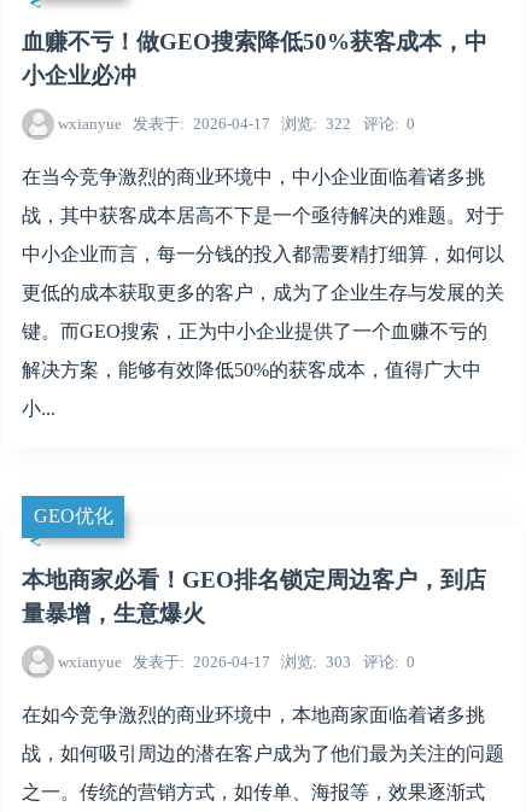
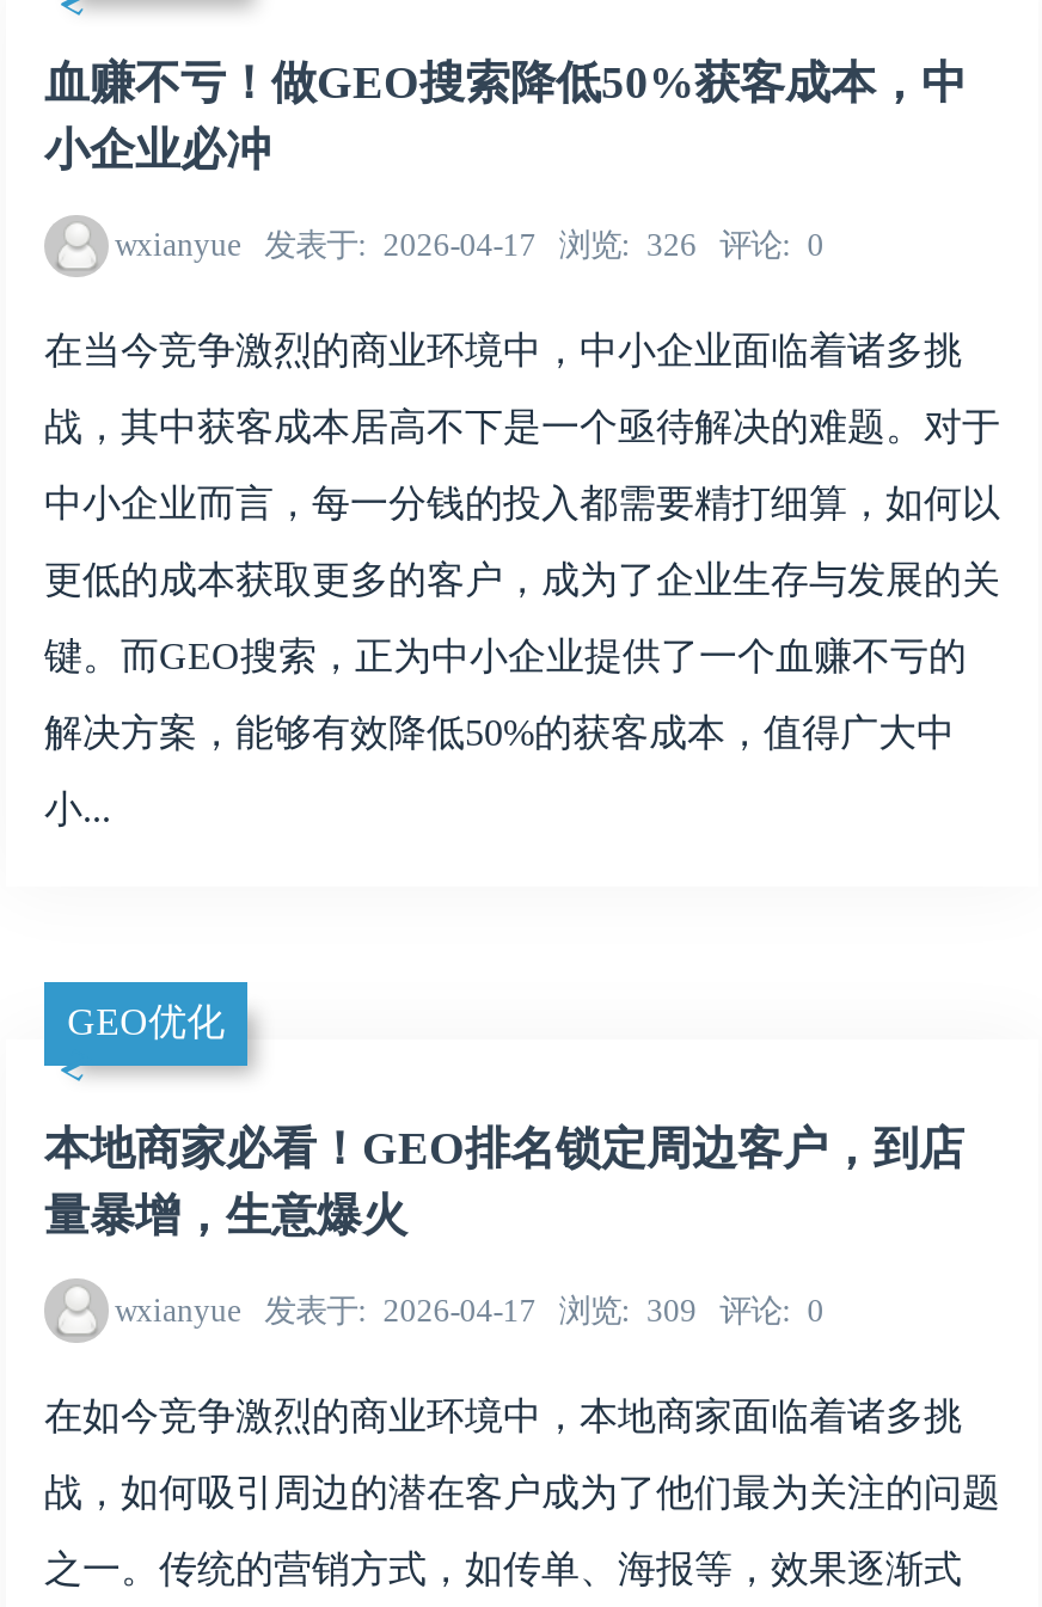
[57,115,415,133] wxianyue 发表于 2026-04-17 浏览 322 评论 0 -> [115,228,824,264] wxianyue 发表于 2026-04-17 浏览 326 评论 0
[57,653,415,671] wxianyue 发表于 2026-04-17 浏览 303 评论 0 -> [115,1293,824,1329] wxianyue 发表于 2026-04-17 浏览 309 评论 0

